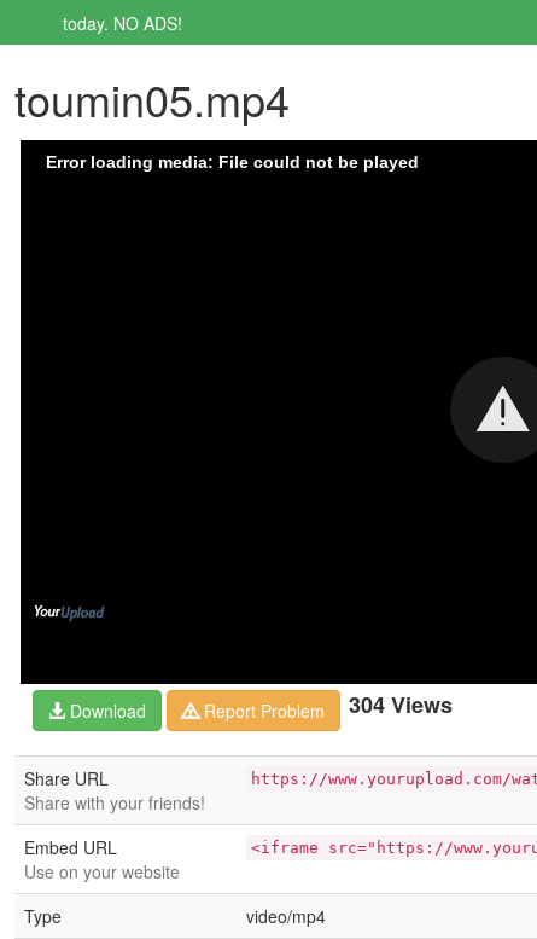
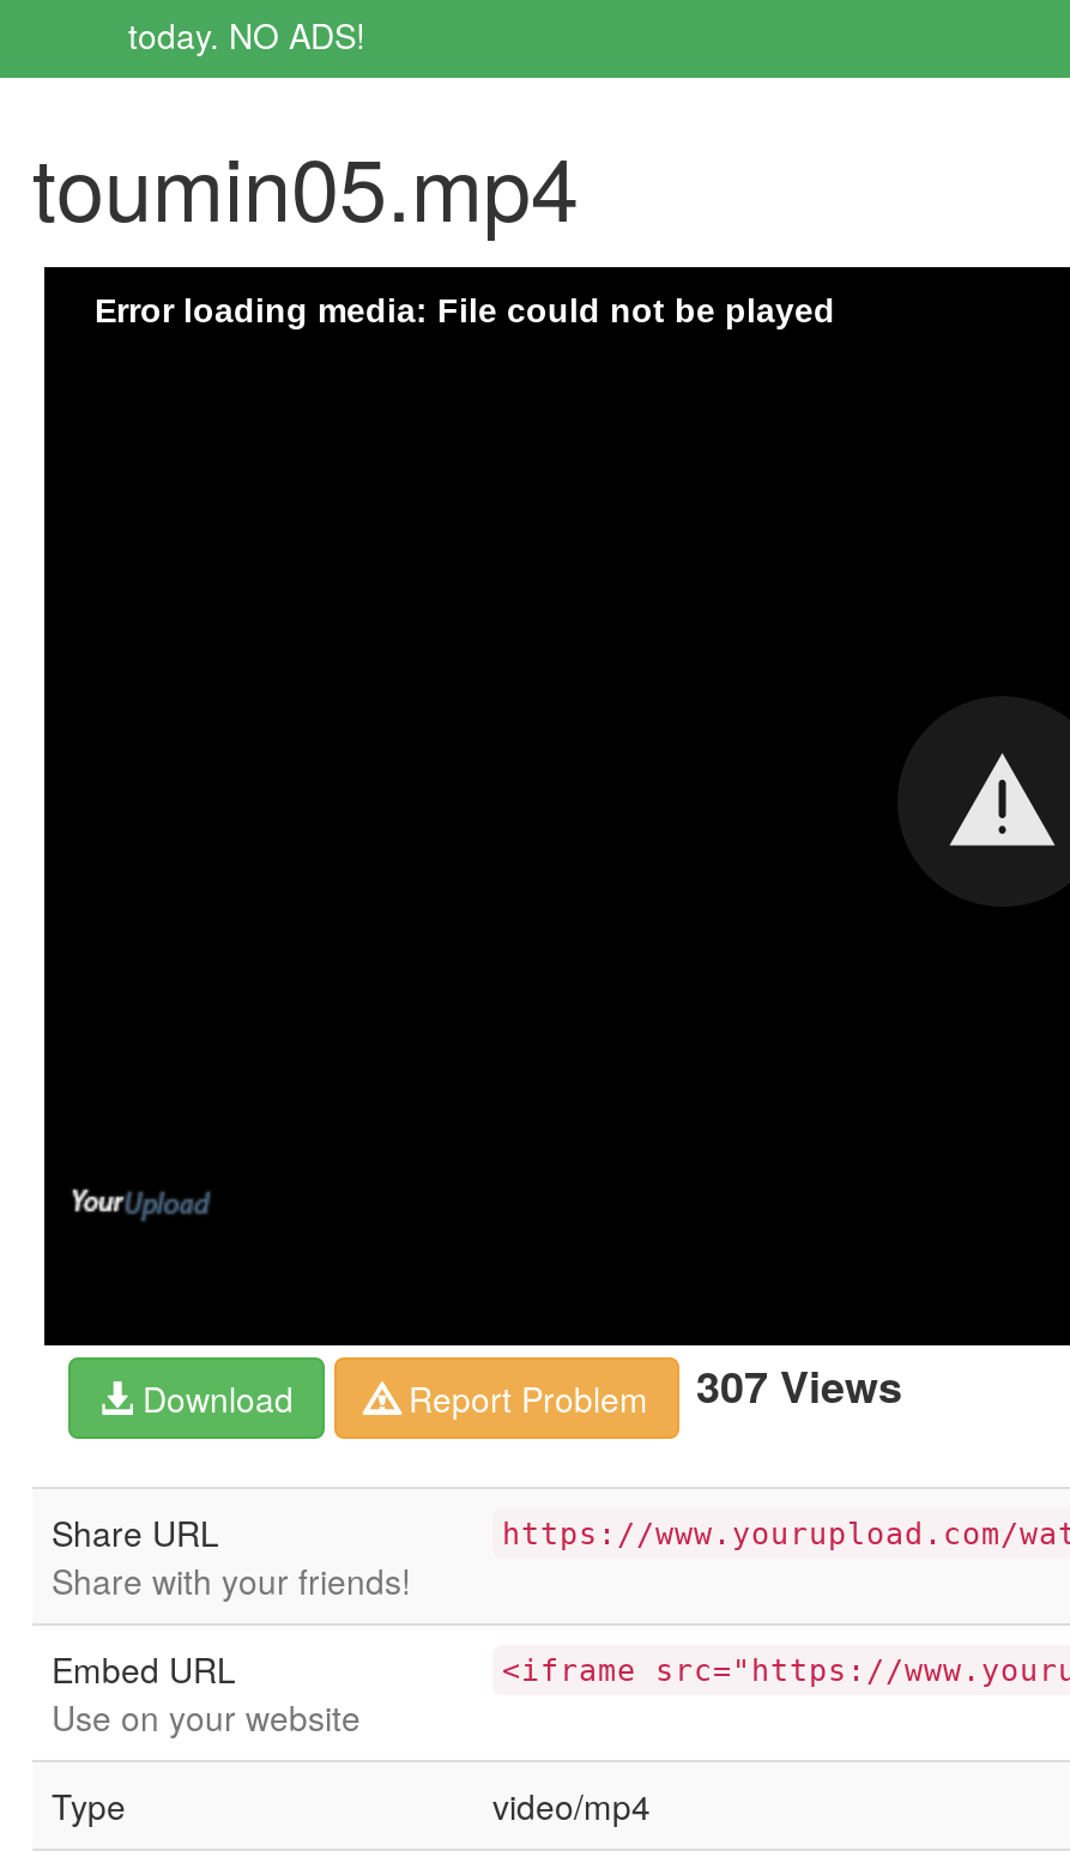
[199,689,453,723] Report Problem 304 Views -> [399,1355,902,1422] Report Problem 307 Views

